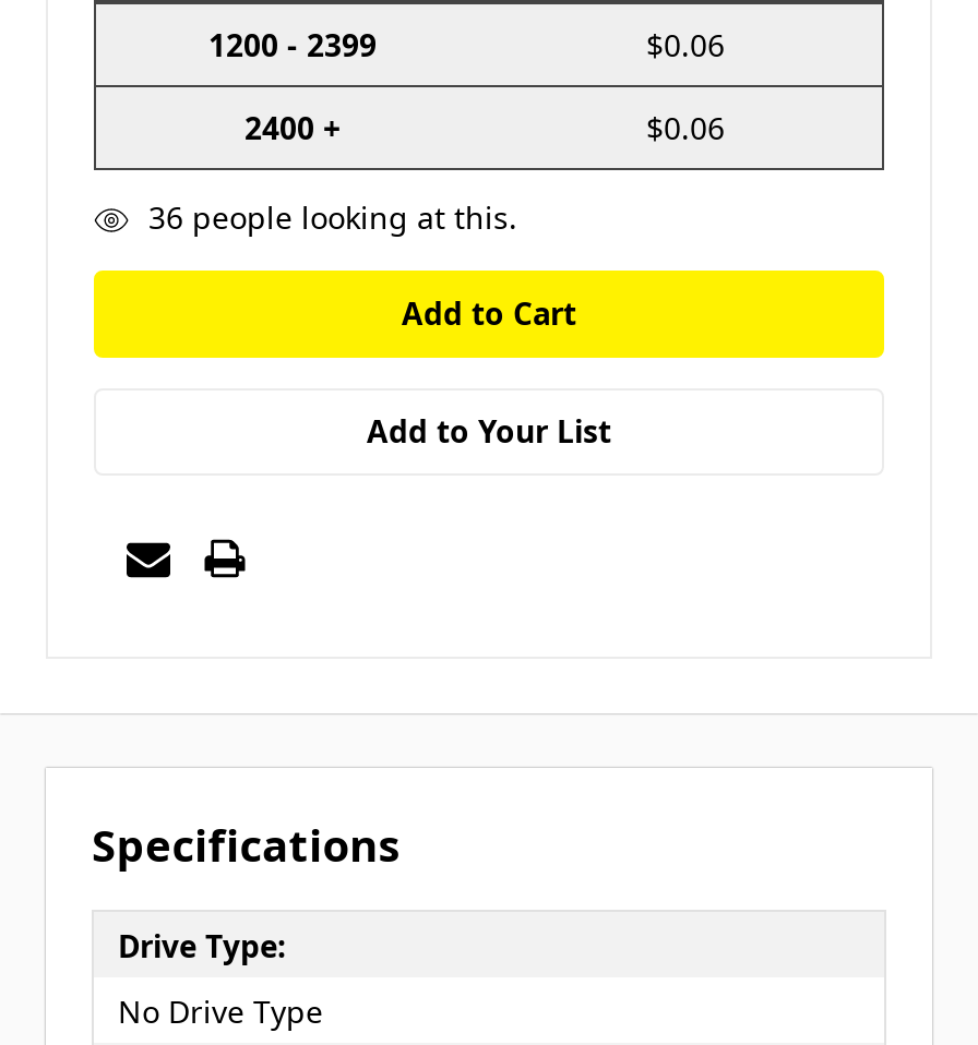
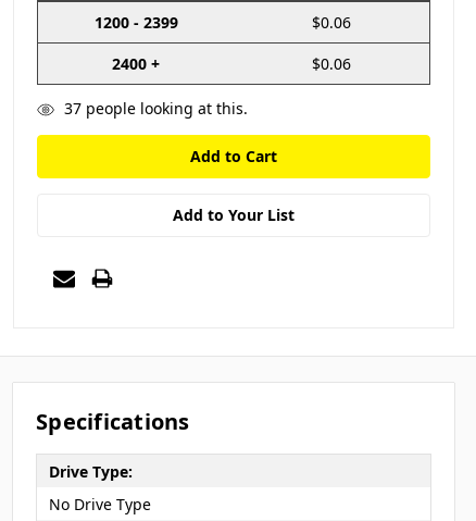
[148,196,517,238] 36 people looking at this. -> [64,98,248,118] 37 people looking at this.

